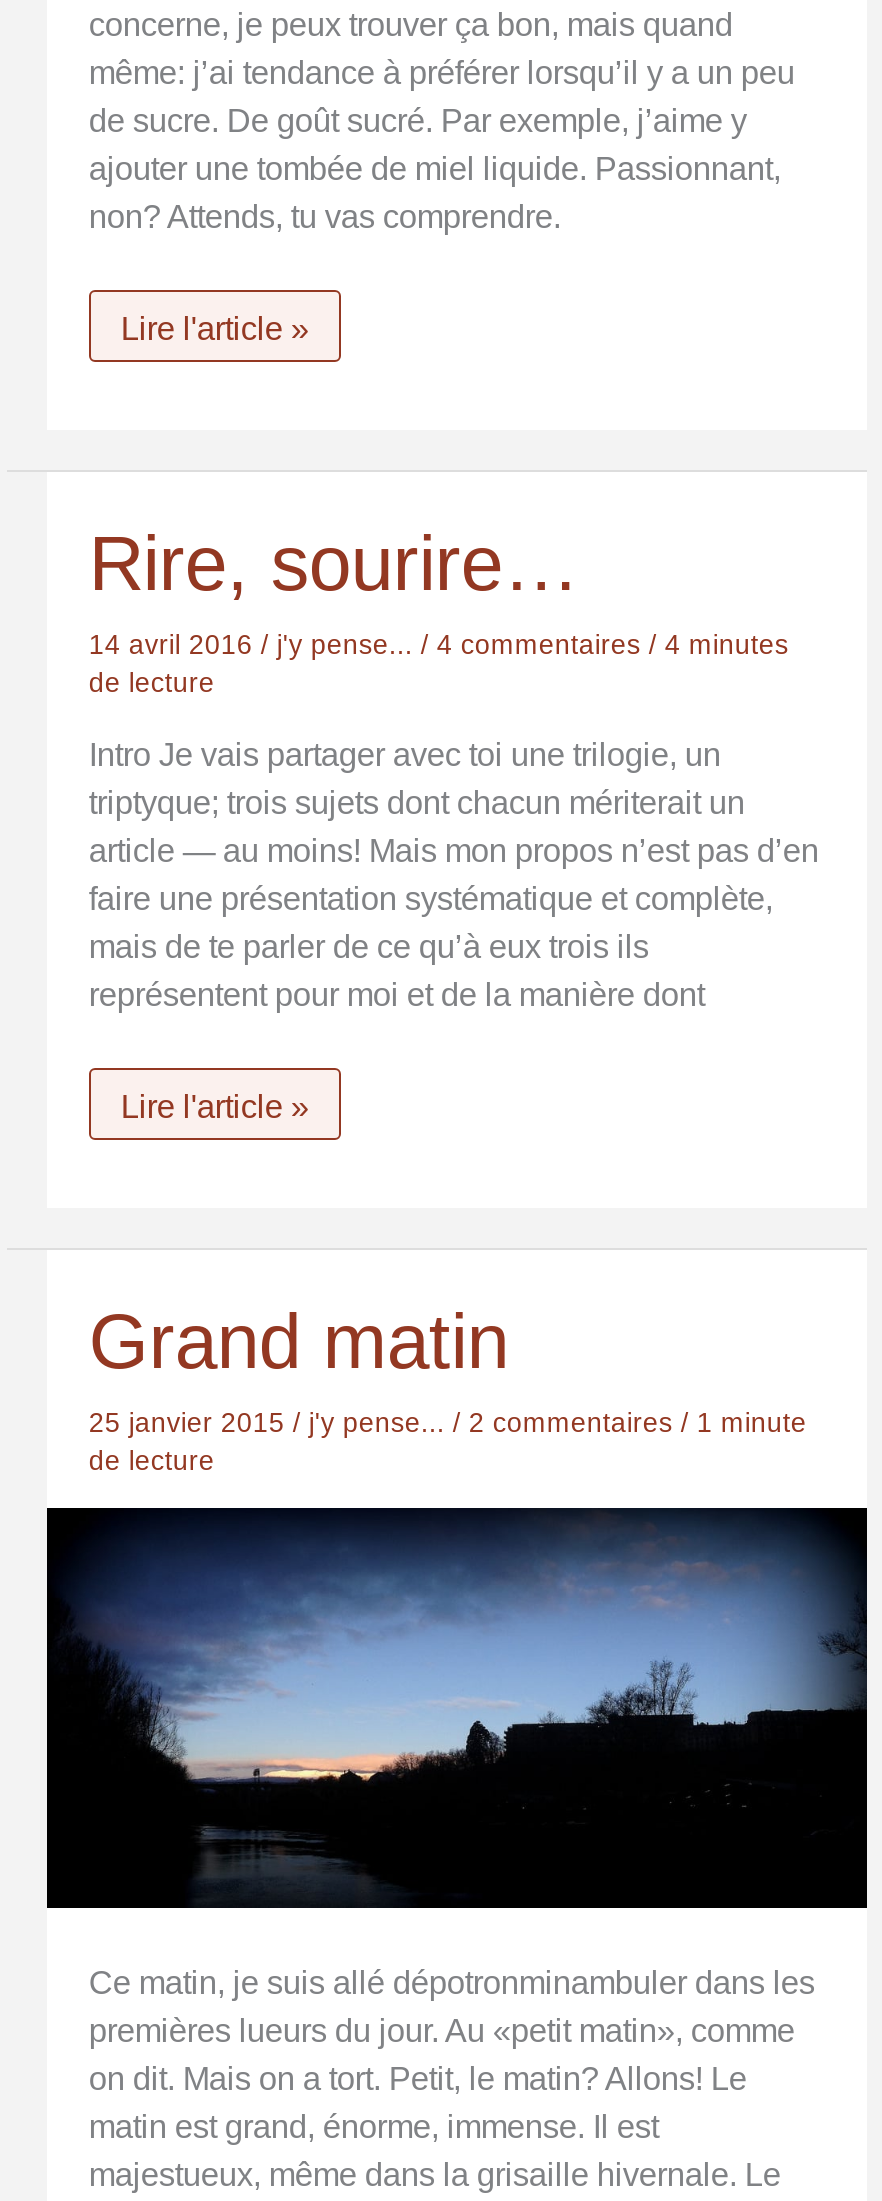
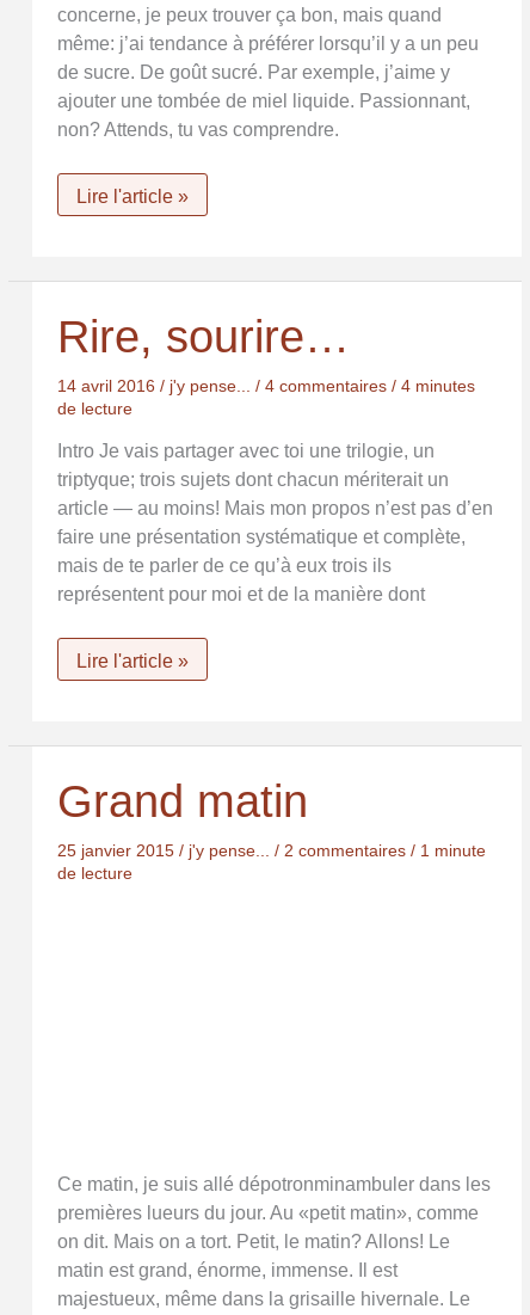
[45,1506,869,1910] [image] -> none

